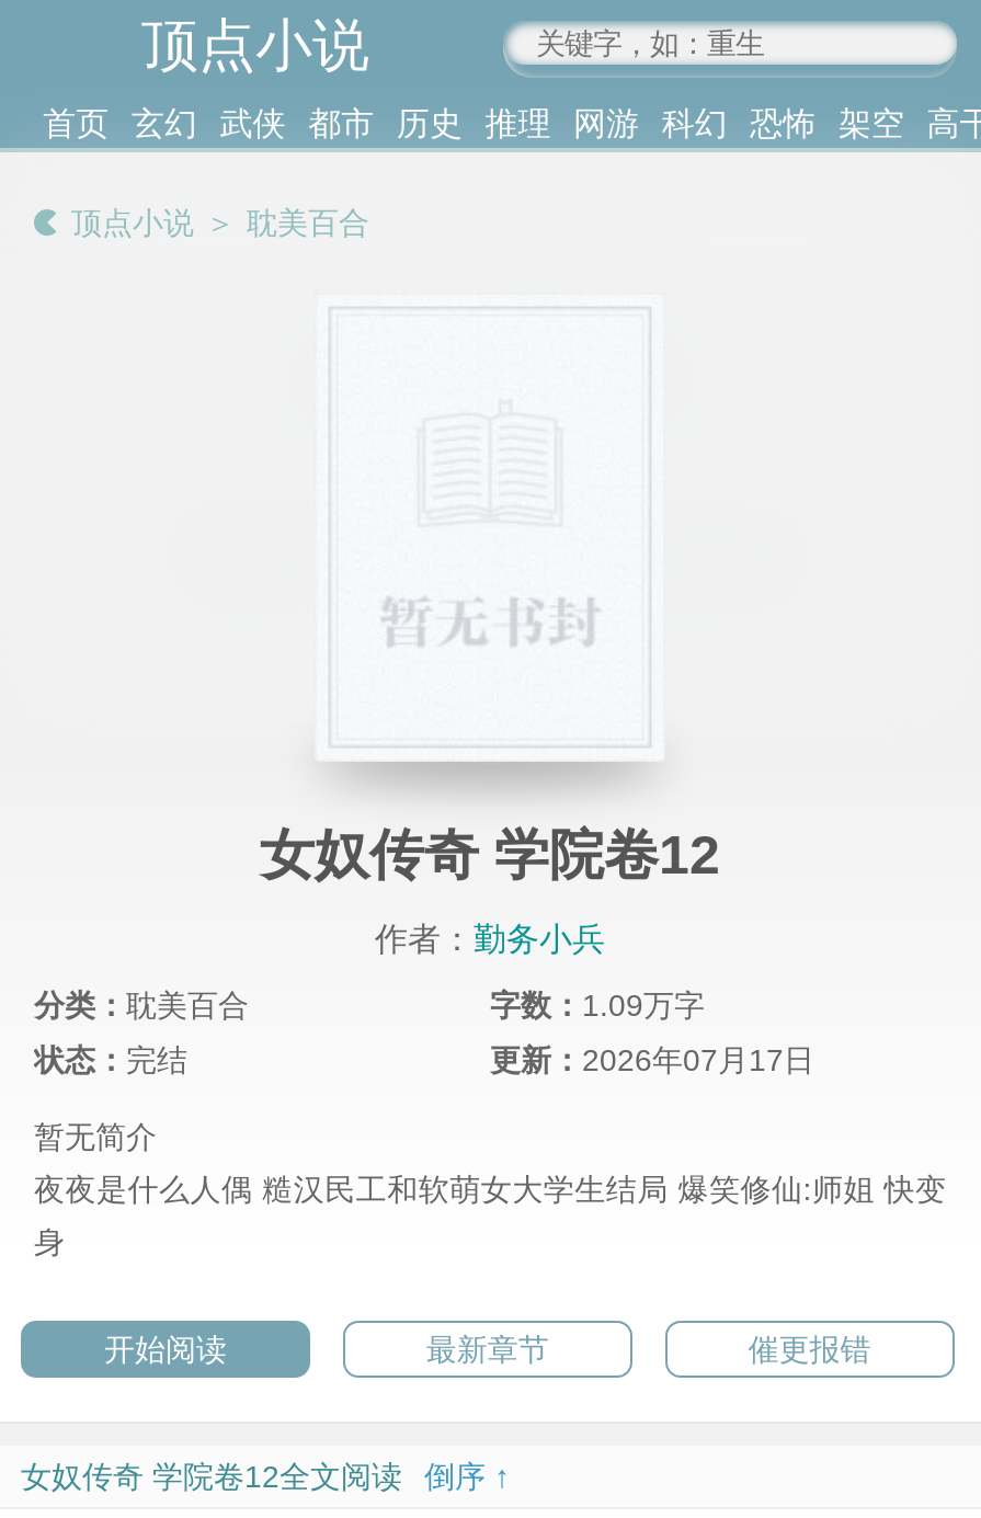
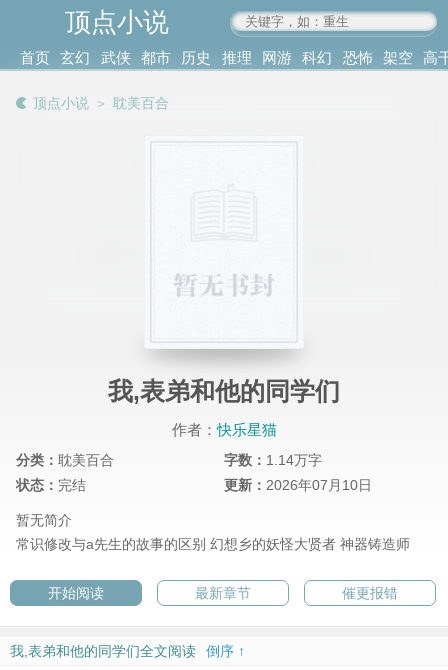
[260,824,720,886] 女奴传奇 学院卷12 -> [108,377,340,405] 我,表弟和他的同学们
[375,919,605,956] 作者：勤务小兵 -> [171,421,276,438] 作者：快乐星猫
[490,989,705,1024] 字数：1.09万字 -> [224,452,322,468] 字数：1.14万字
[490,1043,814,1078] 更新：2026年07月17日 -> [224,477,372,493] 更新：2026年07月10日
[34,1173,946,1260] 夜夜是什么人偶 糙汉民工和软萌女大学生结局 爆笑修仙:师姐 快变 | 身 -> [16,536,410,552] 常识修改与a先生的故事的区别 幻想乡的妖怪大贤者 神器铸造师
[21,1460,402,1495] 女奴传奇 学院卷12全文阅读 -> [10,643,196,659] 我,表弟和他的同学们全文阅读

